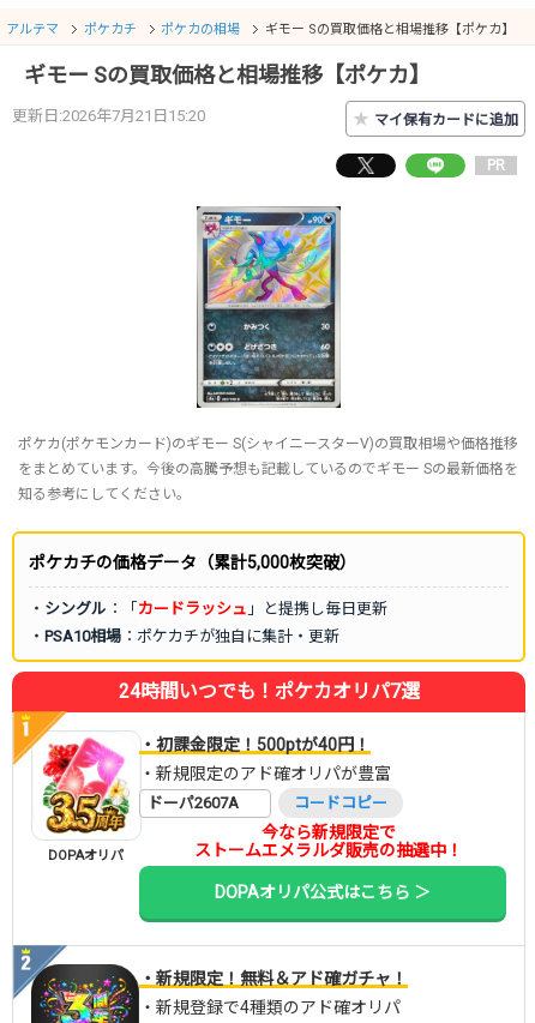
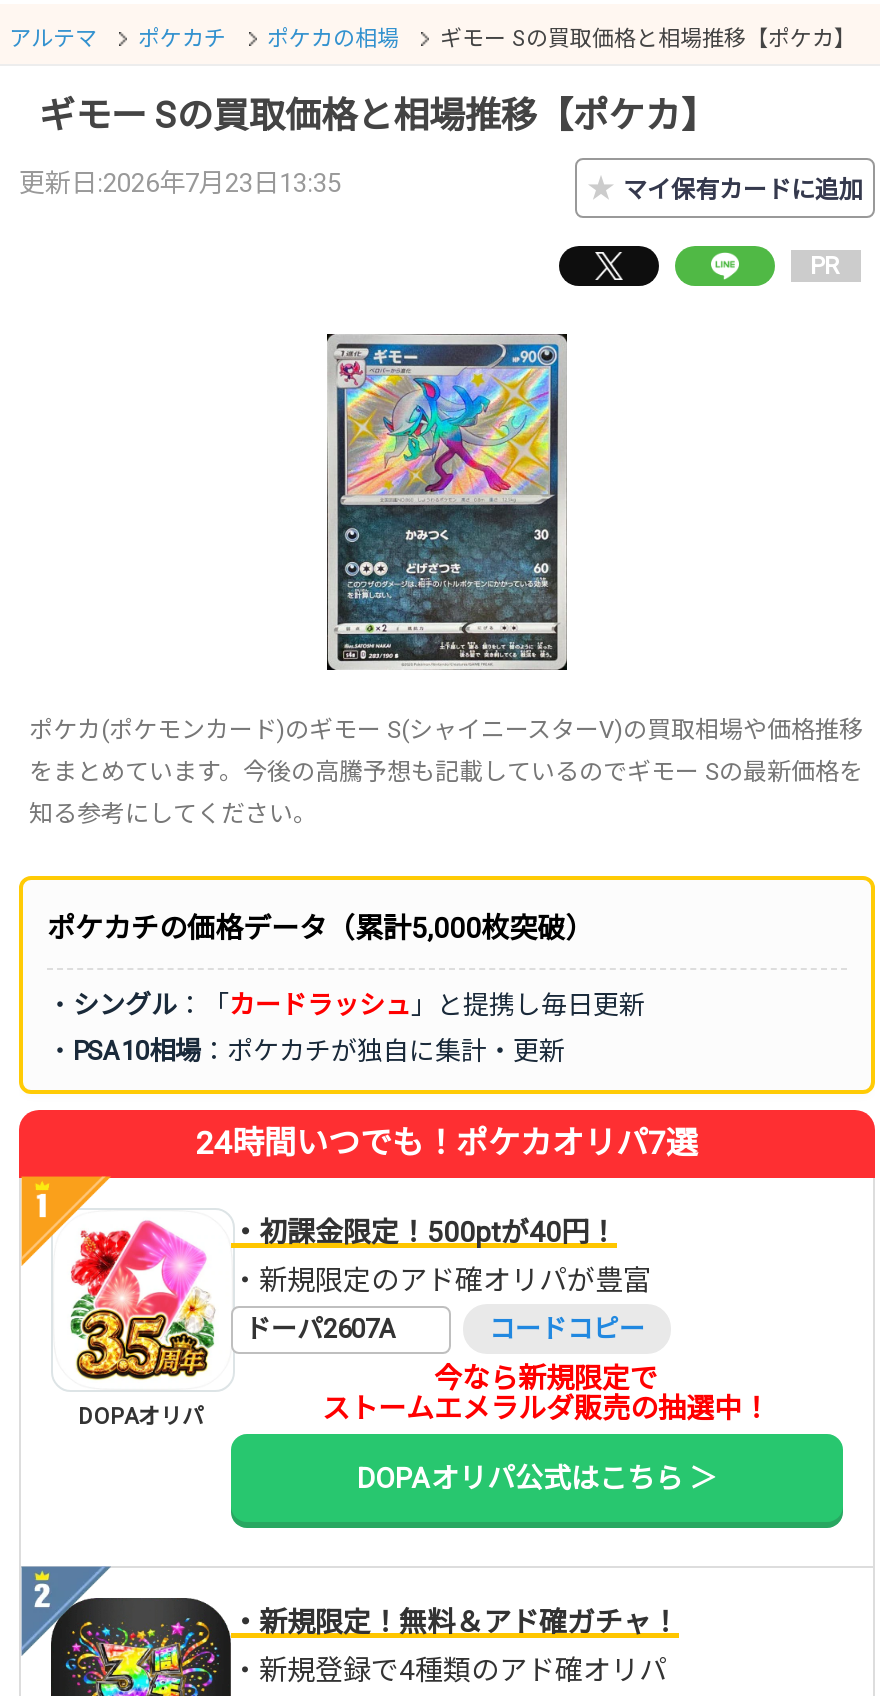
[12,107,205,125] 更新日:2026年7月21日15:20 -> [19,168,341,198] 更新日:2026年7月23日13:35

